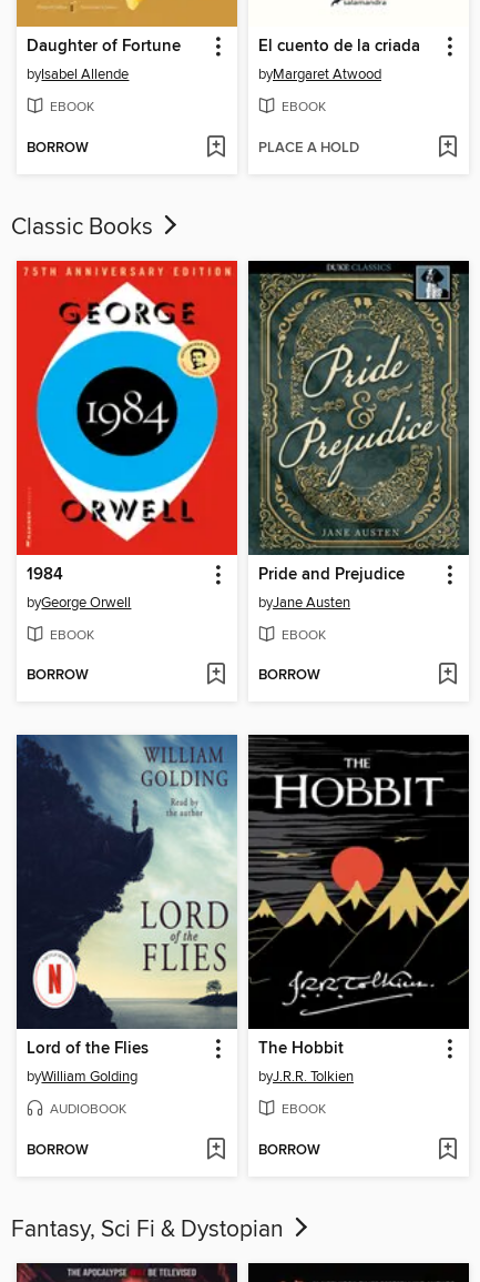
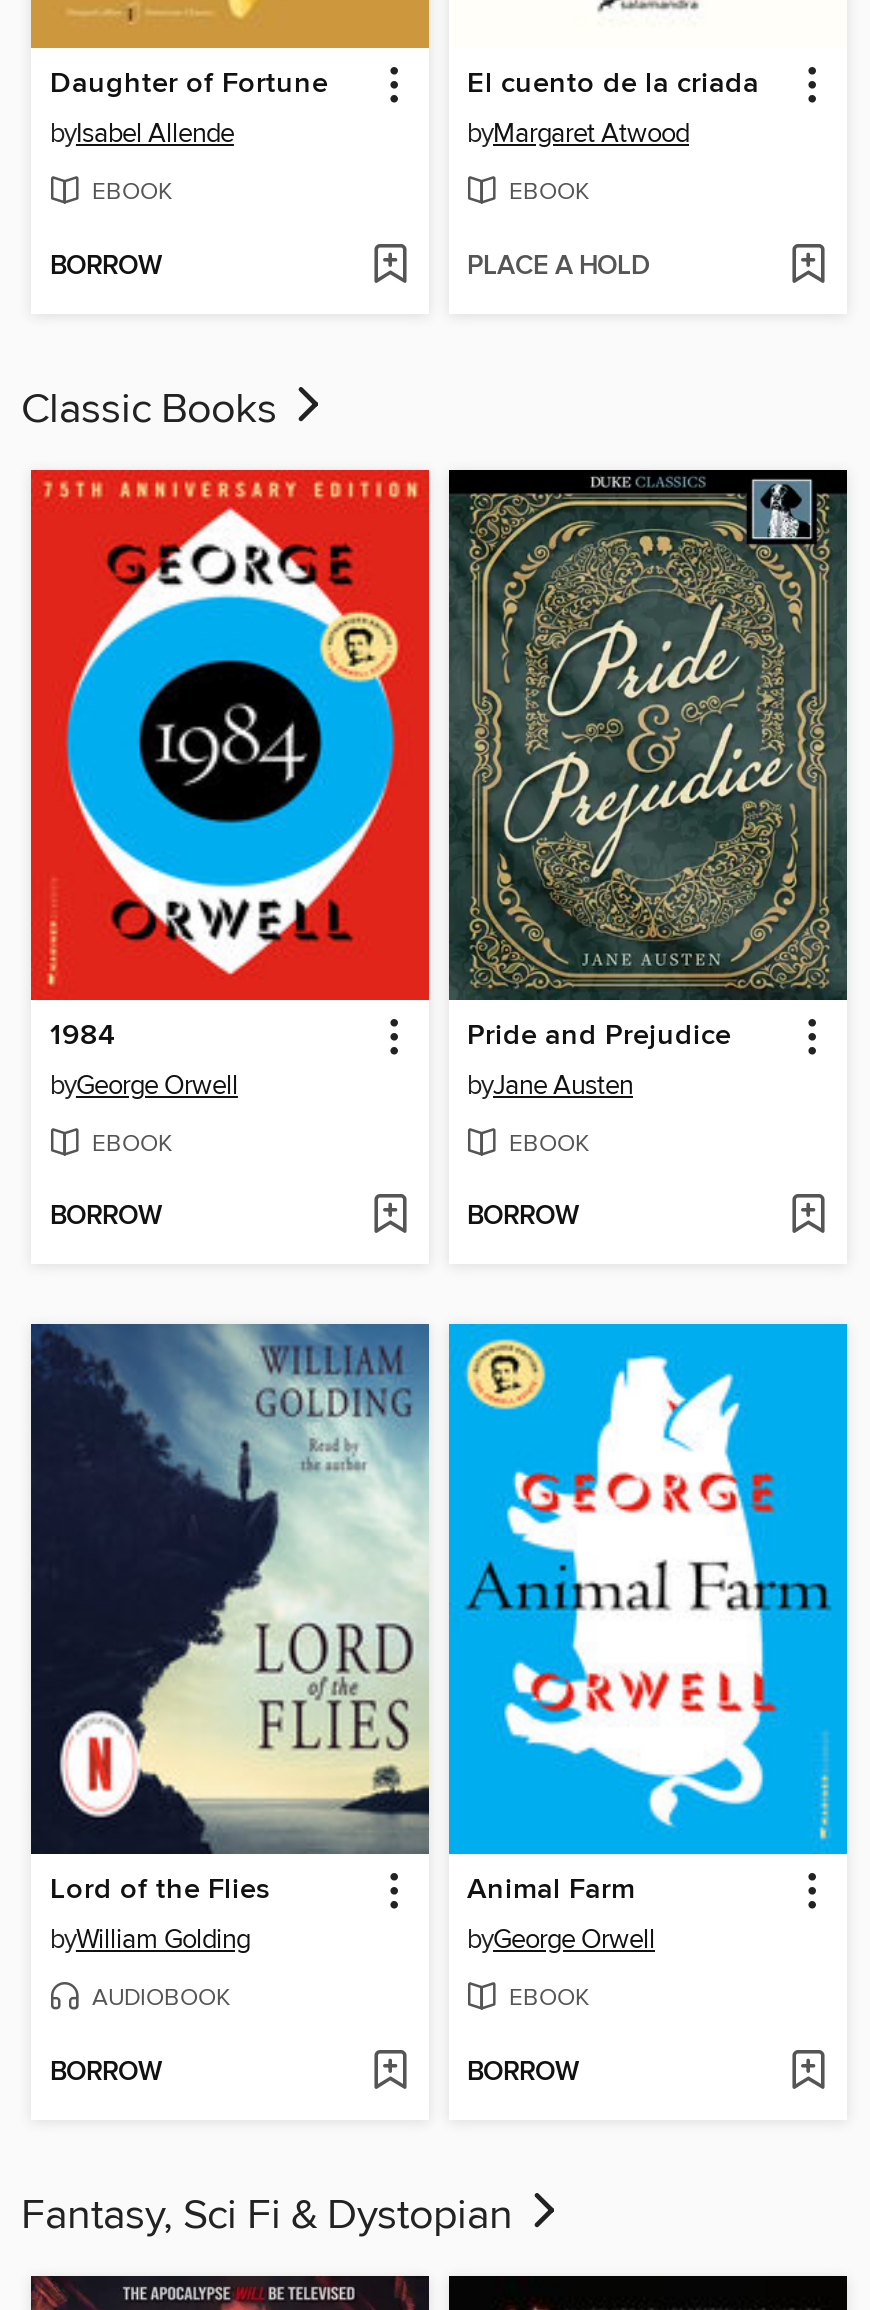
[247,734,470,1086] [image] | The Hobbit | byJ.R.R. Tolkien -> [447,1322,849,1956] [image] | Animal Farm | byGeorge Orwell

